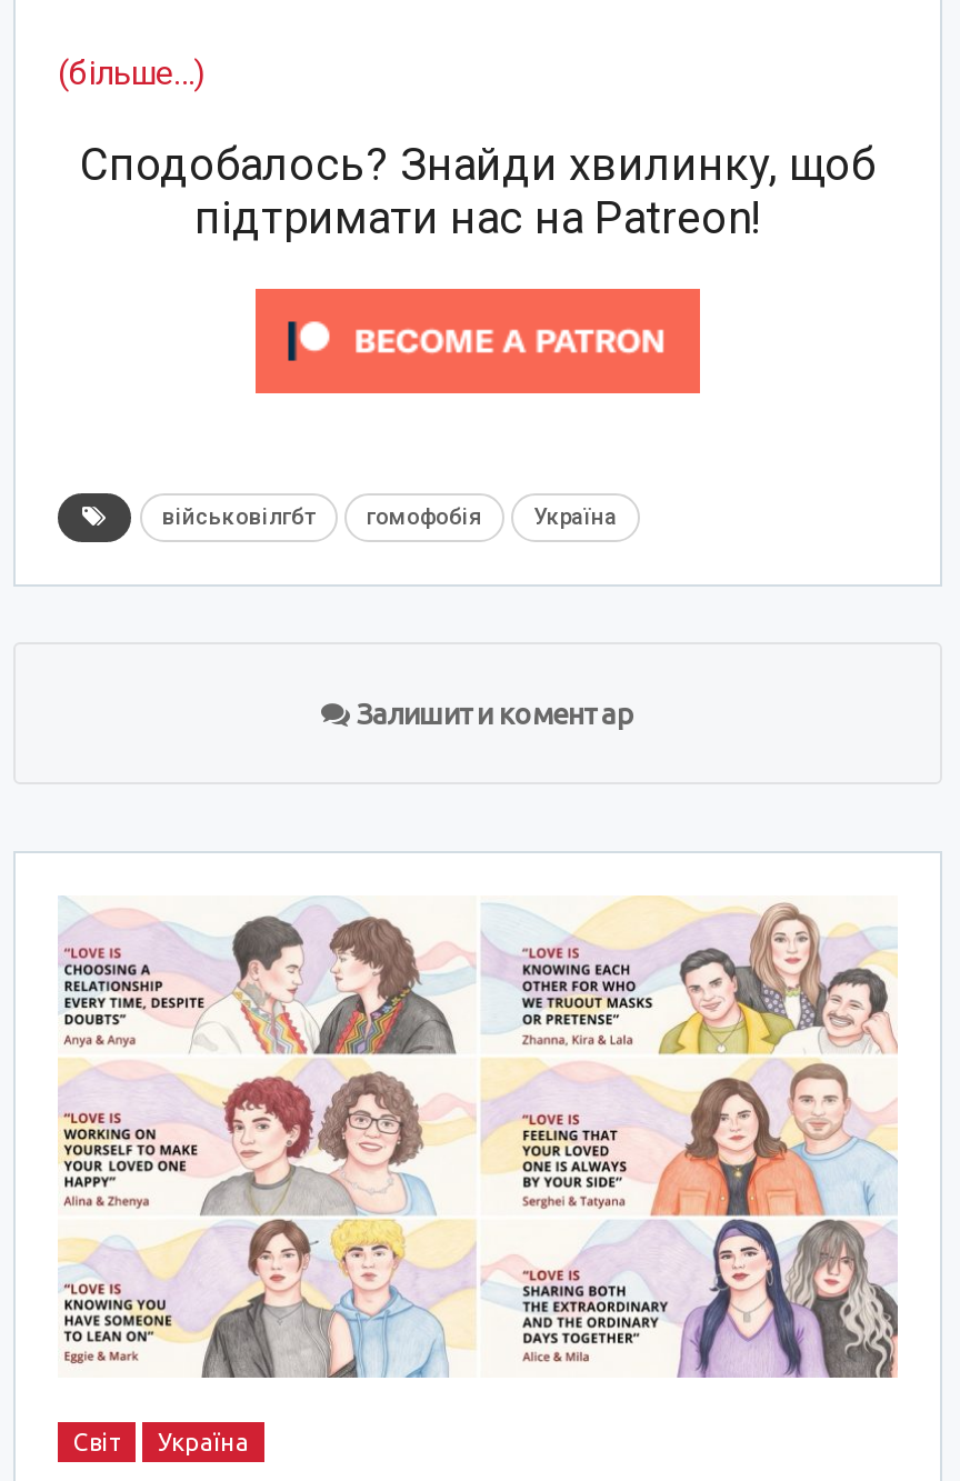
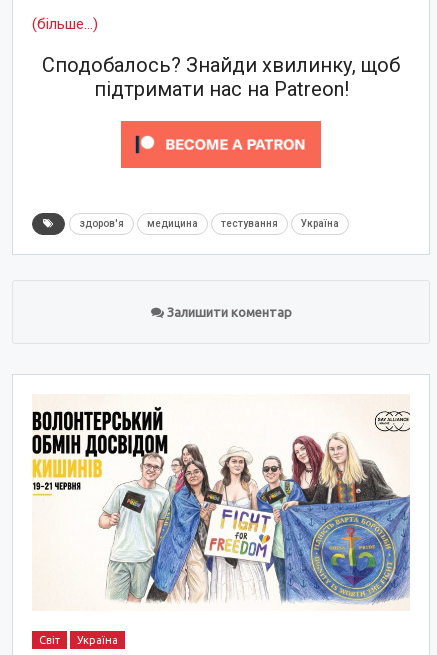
[162,506,482,530] військовілгбт | гомофобія -> [79,218,278,229] здоров'я | медицина | тестування
[58,895,900,1380] [image] -> [31,395,411,611] [image]

